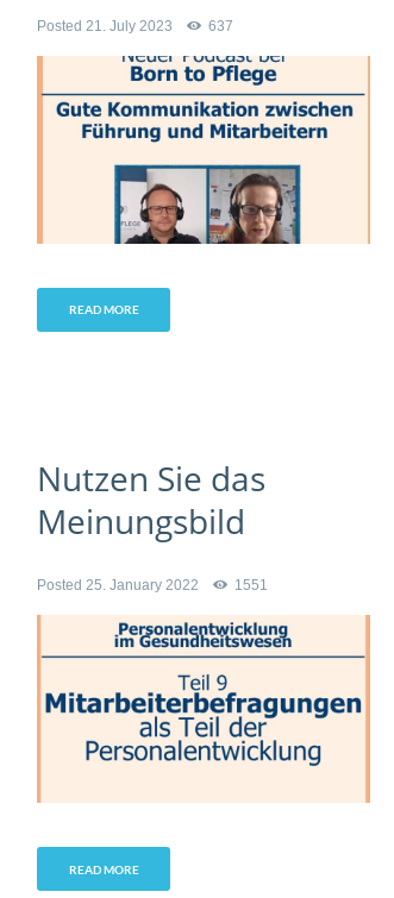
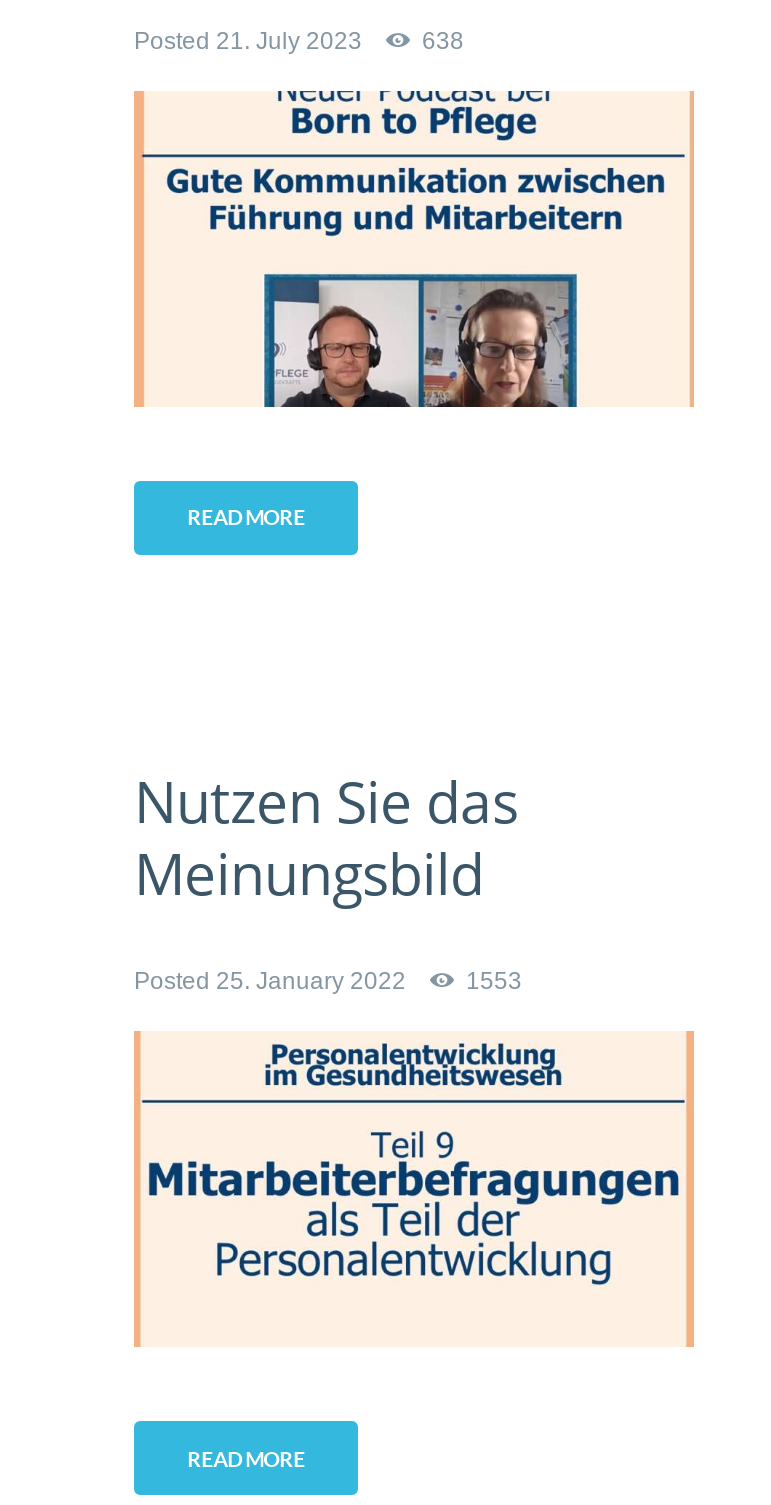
[208,17,233,34] 637 -> [422,26,464,54] 638
[234,577,268,594] 1551 -> [466,967,522,995] 1553

